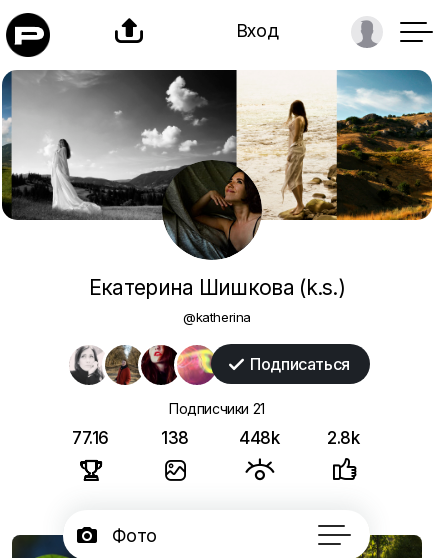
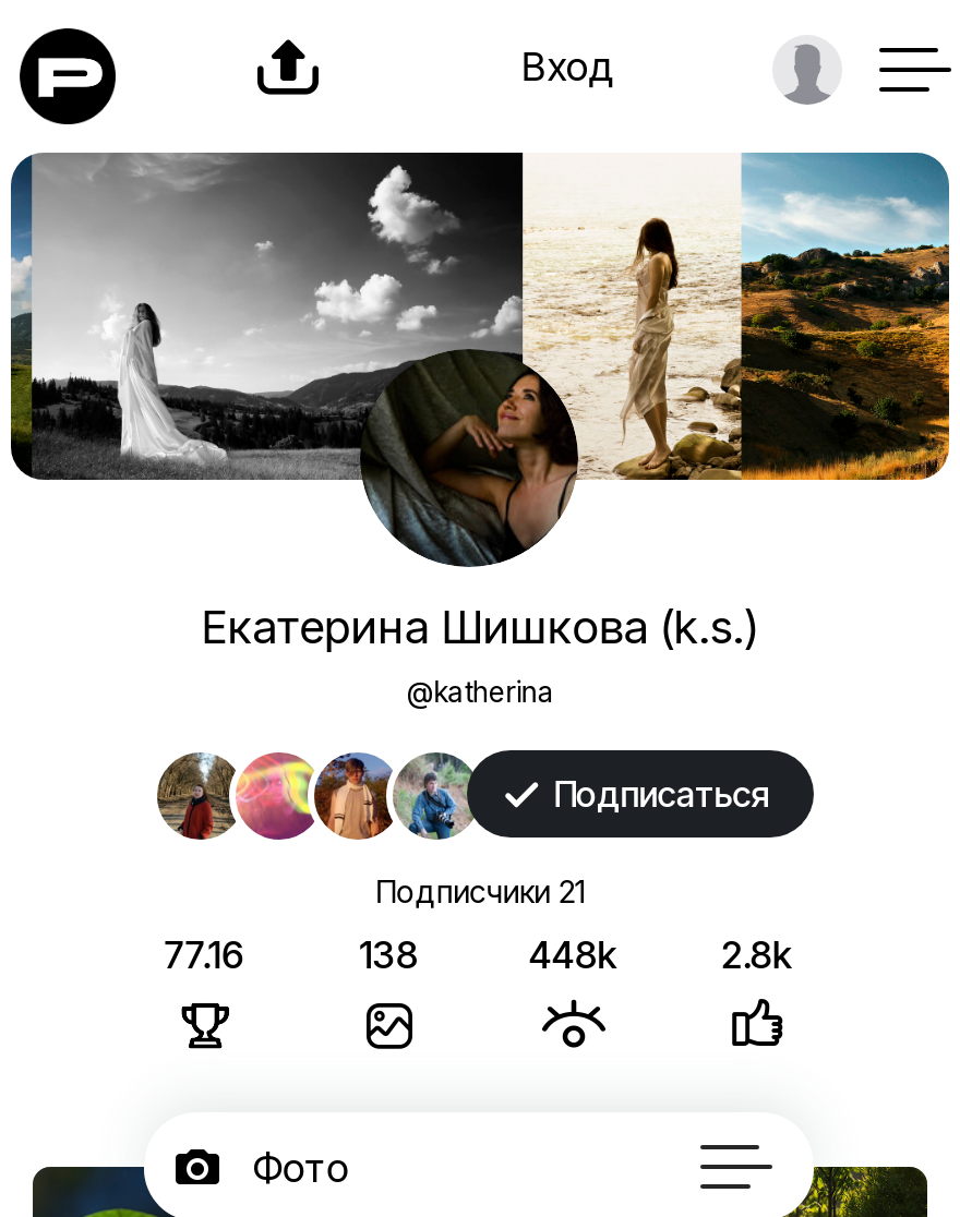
[69,344,213,386] [image] -> [155,750,473,842] [image]

